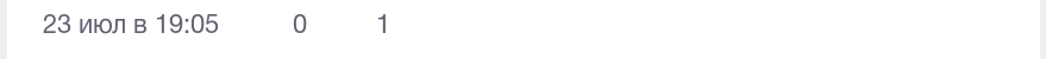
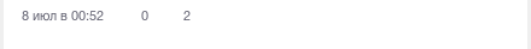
[43,13,219,37] 23 июл в 19:05 -> [22,10,104,22] 8 июл в 00:52
[376,13,390,37] 1 -> [183,10,191,22] 2

